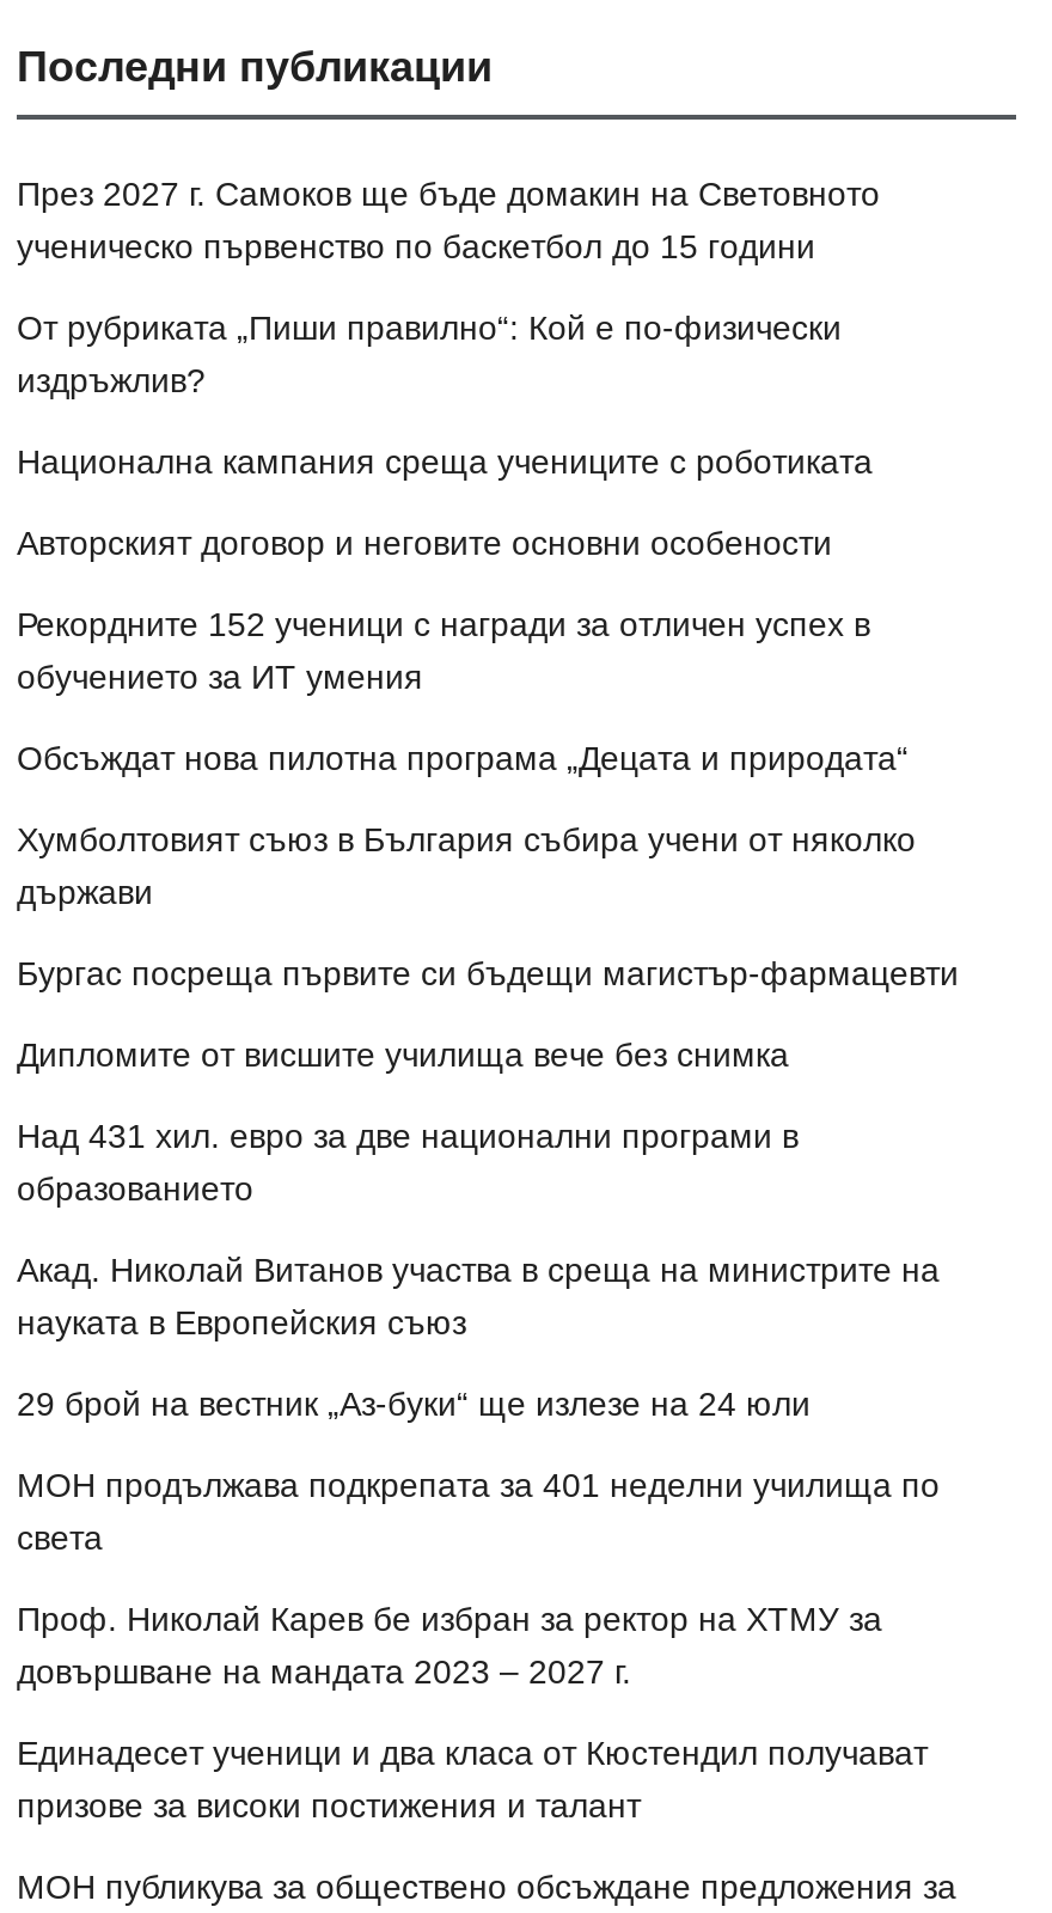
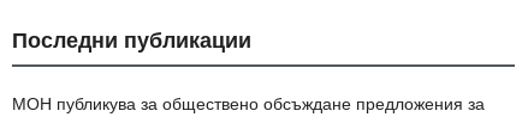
[17,175,959,1825] През 2027 г. Самоков ще бъде домакин на Световното | ученическо първенство по баскетбол до 15 години | От рубриката „Пиши правилно“: Кой е по-физически | издръжлив? | Национална кампания среща учениците с роботиката | Авторският договор и неговите основни особености | Рекордните 152 ученици с награди за отличен успех в | обучението за ИТ умения | Обсъждат нова пилотна програма „Децата и природата“ | Хумболтовият съюз в България събира учени от няколко | държави | Бургас посреща първите си бъдещи магистър-фармацевти | Дипломите от висшите училища вече без снимка | Над 431 хил. евро за две национални програми в | образованието | Акад. Николай Витанов участва в среща на министрите на | науката в Европейския съюз | 29 брой на вестник „Аз-буки“ ще излезе на 24 юли | МОН продължава подкрепата за 401 неделни училища по | света | Проф. Николай Карев бе избран за ректор на ХТМУ за | довършване на мандата 2023 – 2027 г. | Единадесет ученици и два класа от Кюстендил получават | призове за високи постижения и талант -> none

